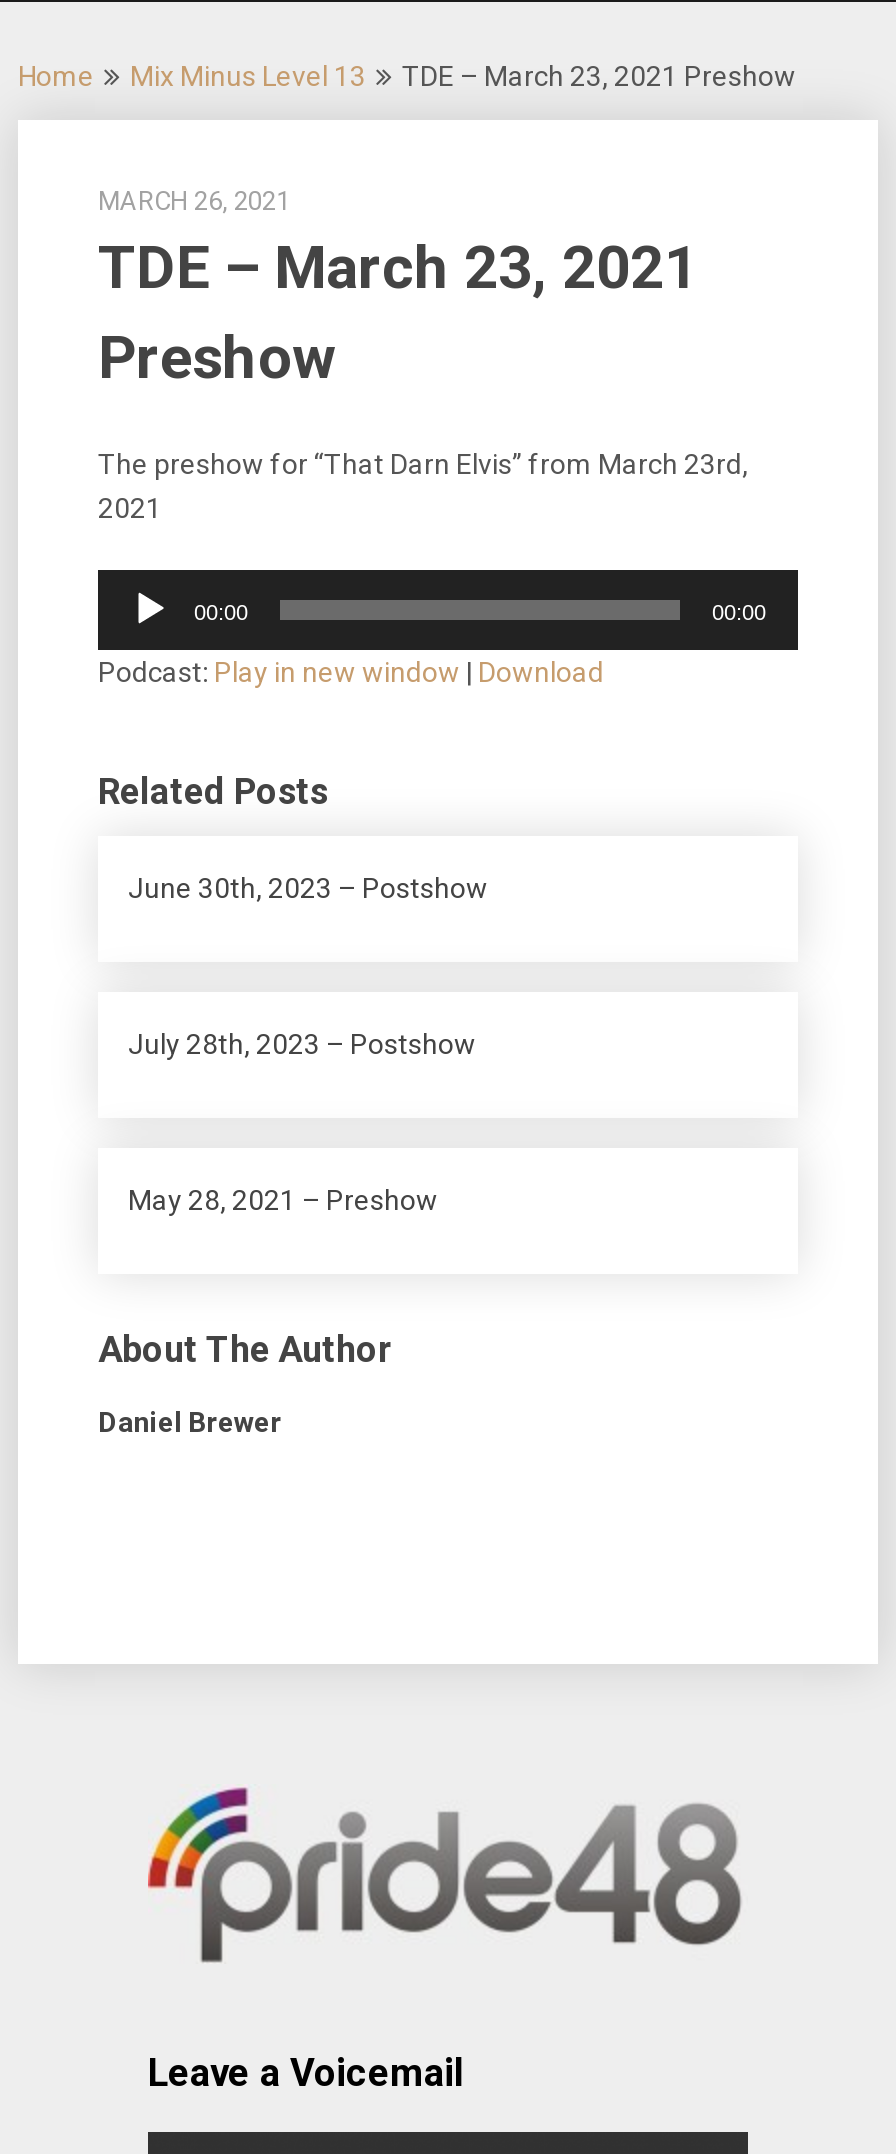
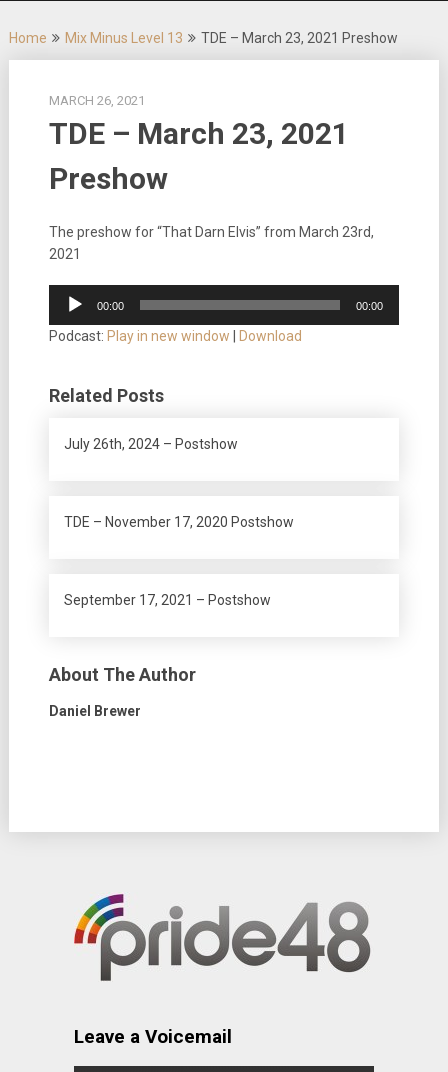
[128,872,488,904] June 30th, 2023 – Postshow -> [64,436,238,452] July 26th, 2024 – Postshow
[128,1028,476,1060] July 28th, 2023 – Postshow -> [64,514,294,530] TDE – November 17, 2020 Postshow
[128,1184,438,1216] May 28, 2021 – Preshow -> [64,592,271,608] September 17, 2021 – Postshow

